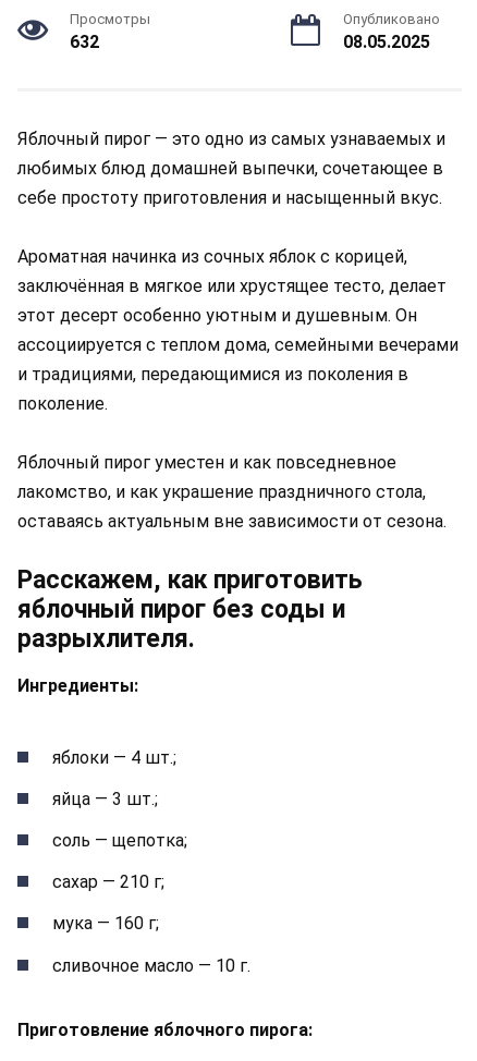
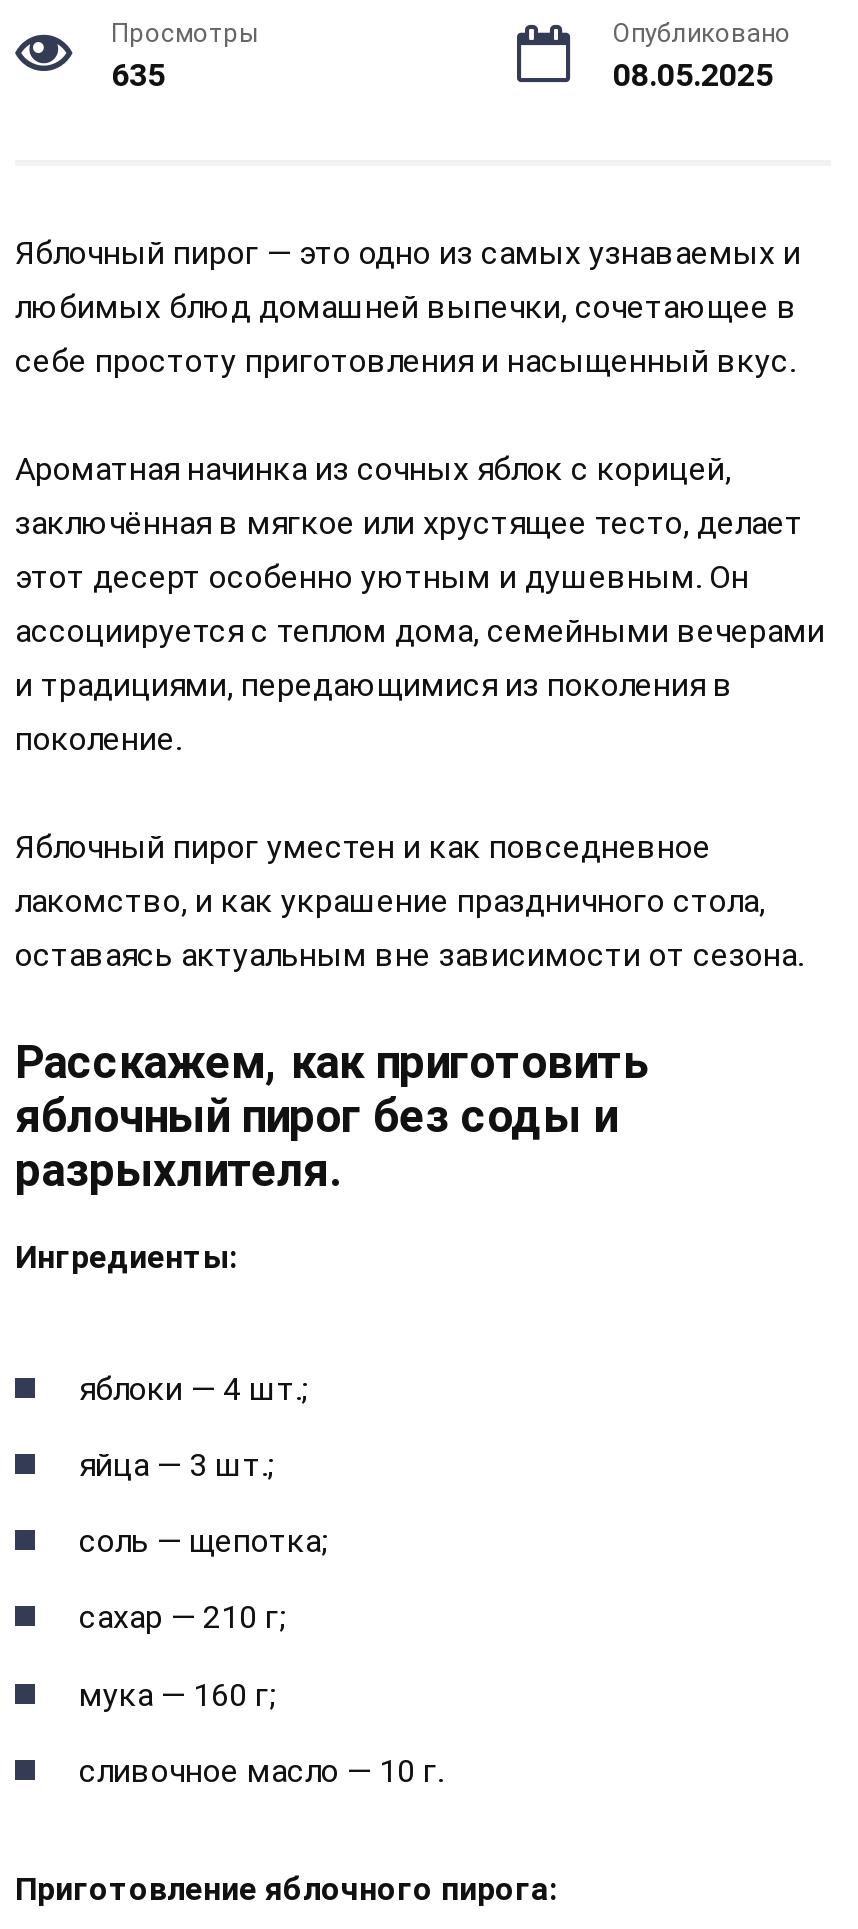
[70,31,99,52] 632 -> [111,55,165,93] 635

